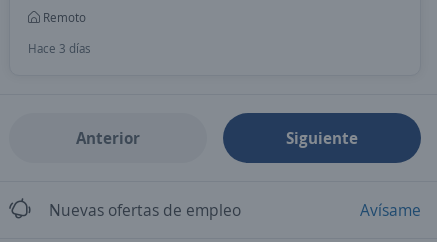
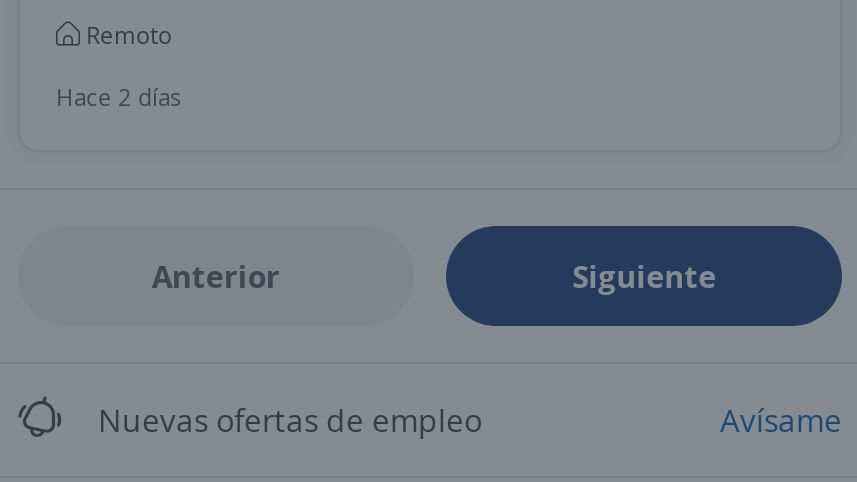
[28,40,91,57] Hace 3 días -> [56,80,182,114] Hace 2 días

